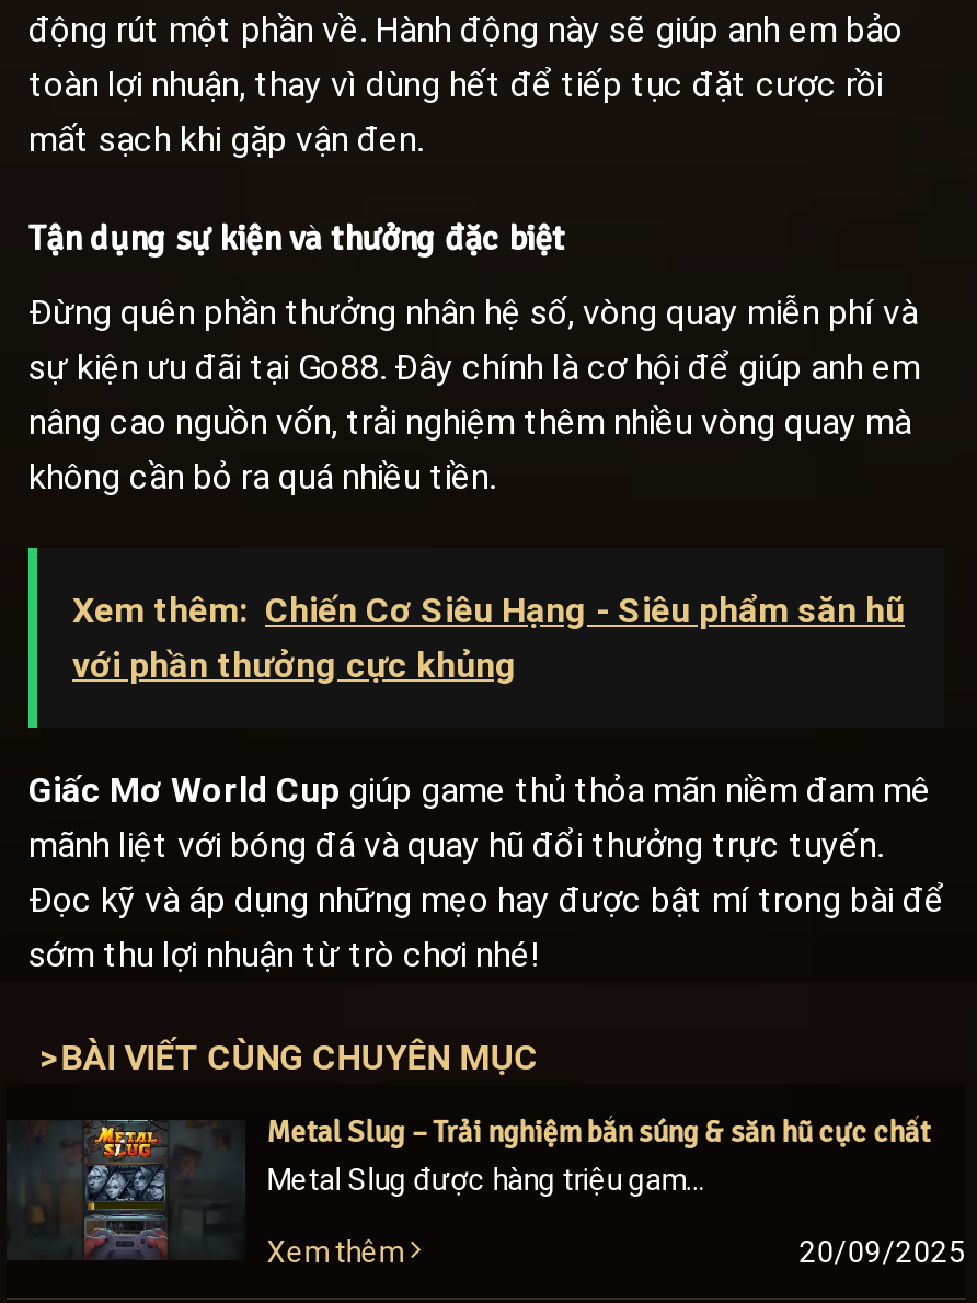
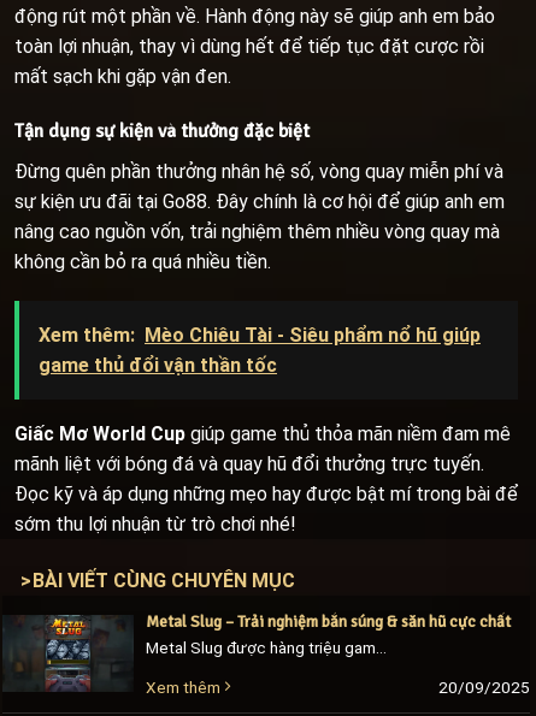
[72,590,905,687] Xem thêm: Chiến Cơ Siêu Hạng - Siêu phẩm săn hũ | với phần thưởng cực khủng -> [39,324,481,377] Xem thêm: Mèo Chiêu Tài - Siêu phẩm nổ hũ giúp | game thủ đổi vận thần tốc

